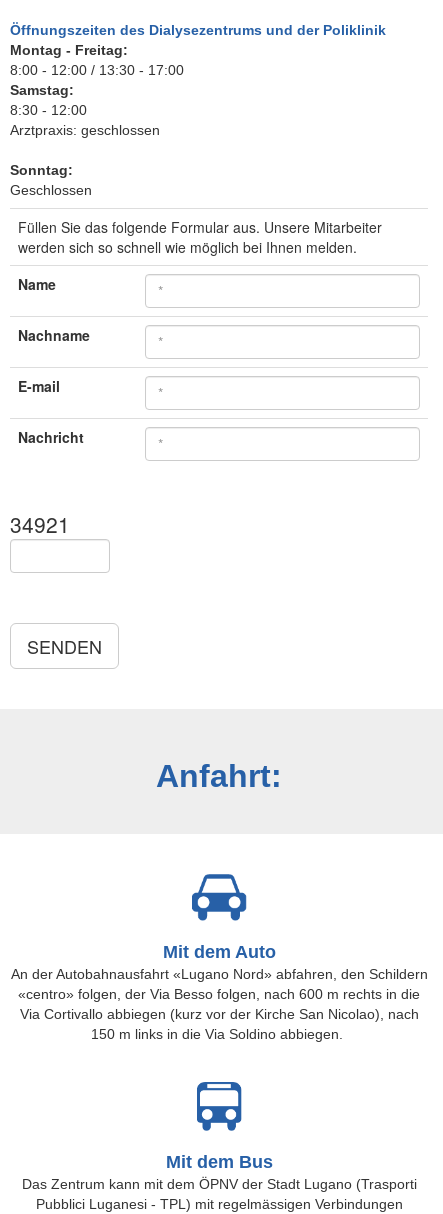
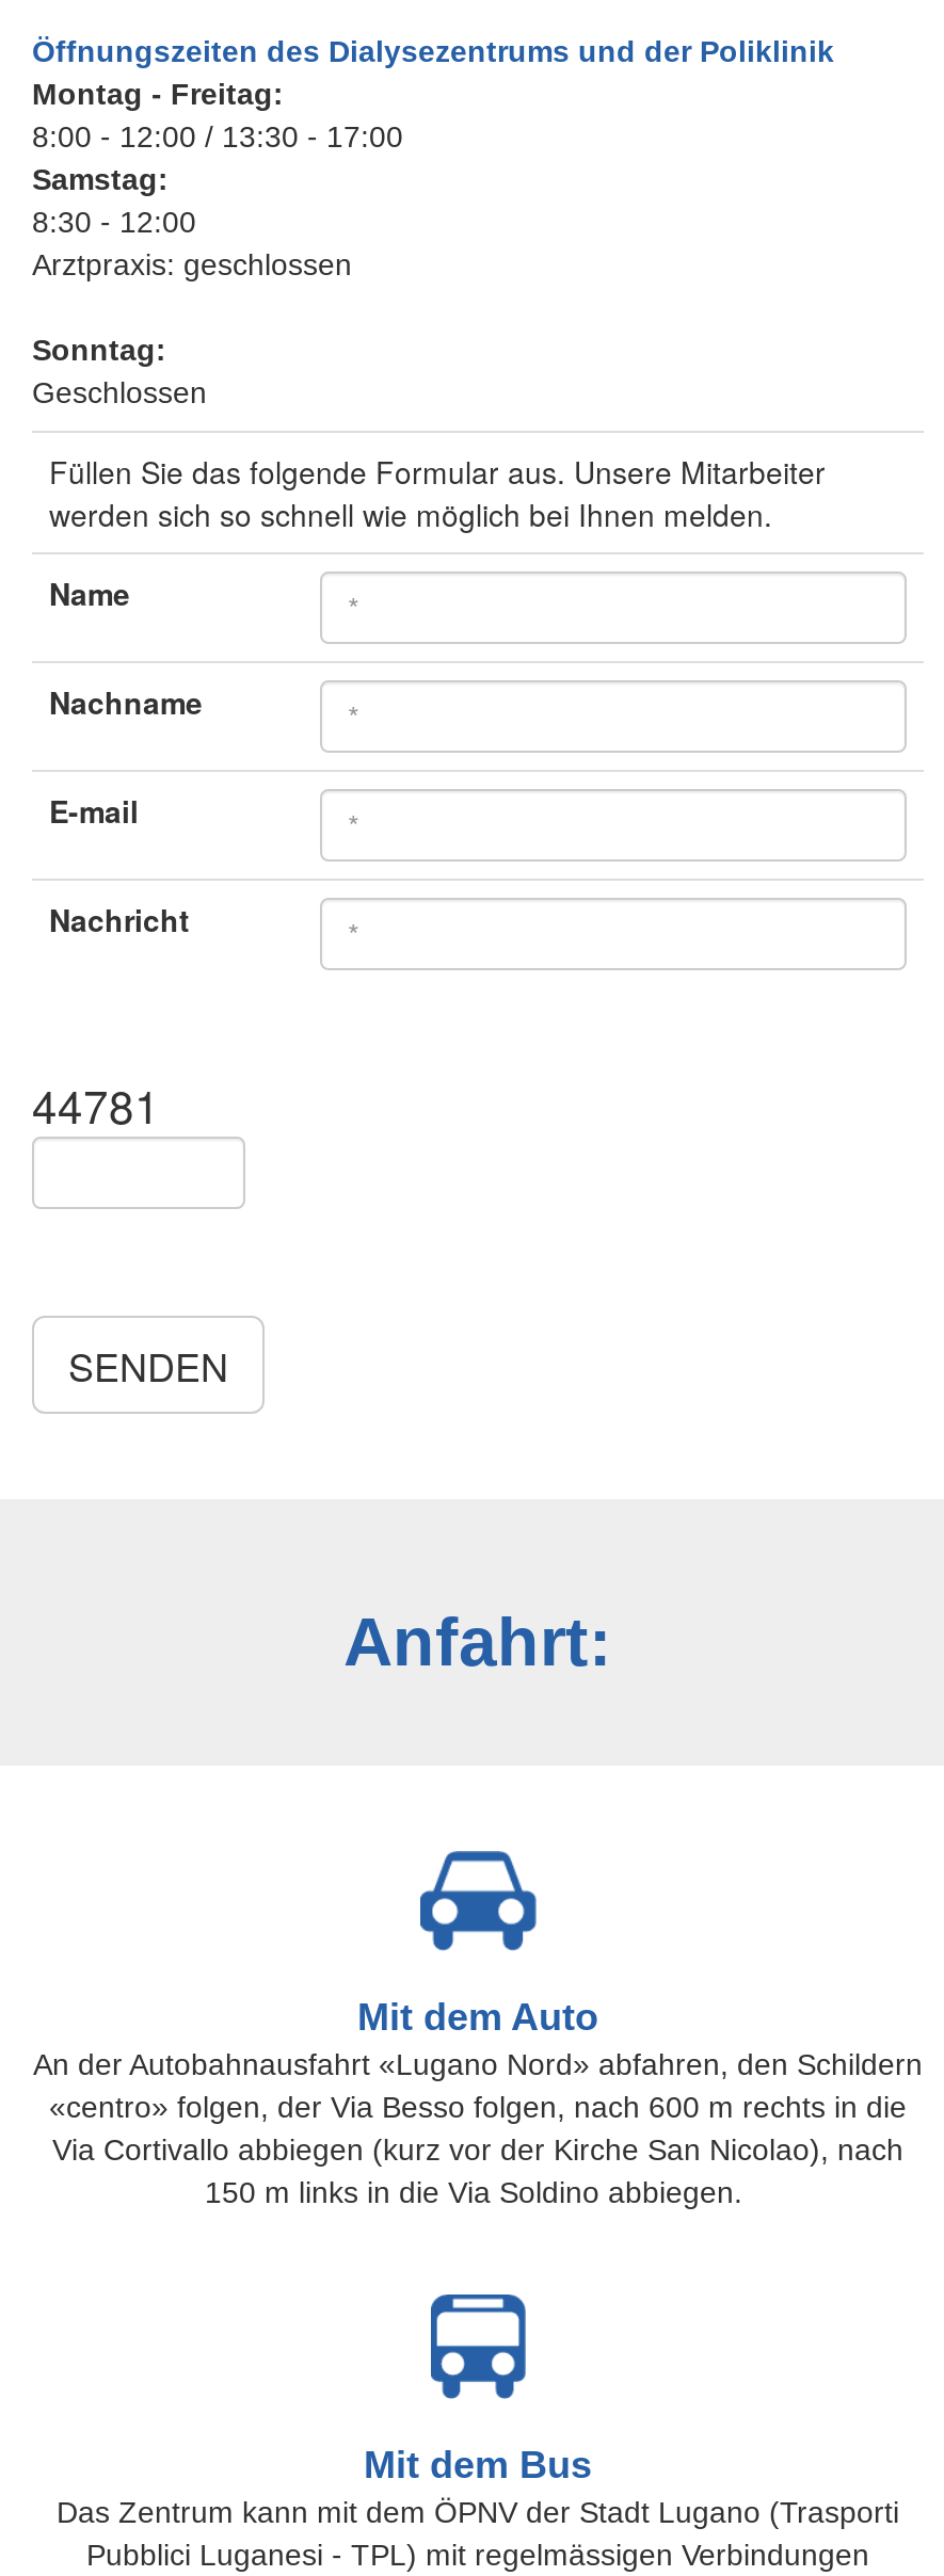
[10,509,70,539] 34921 -> [32,1073,160,1137] 44781

